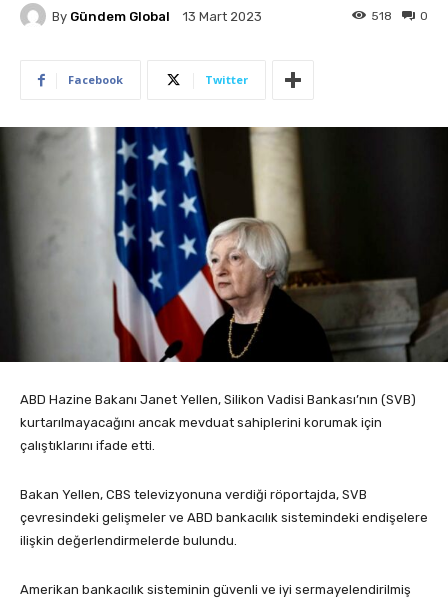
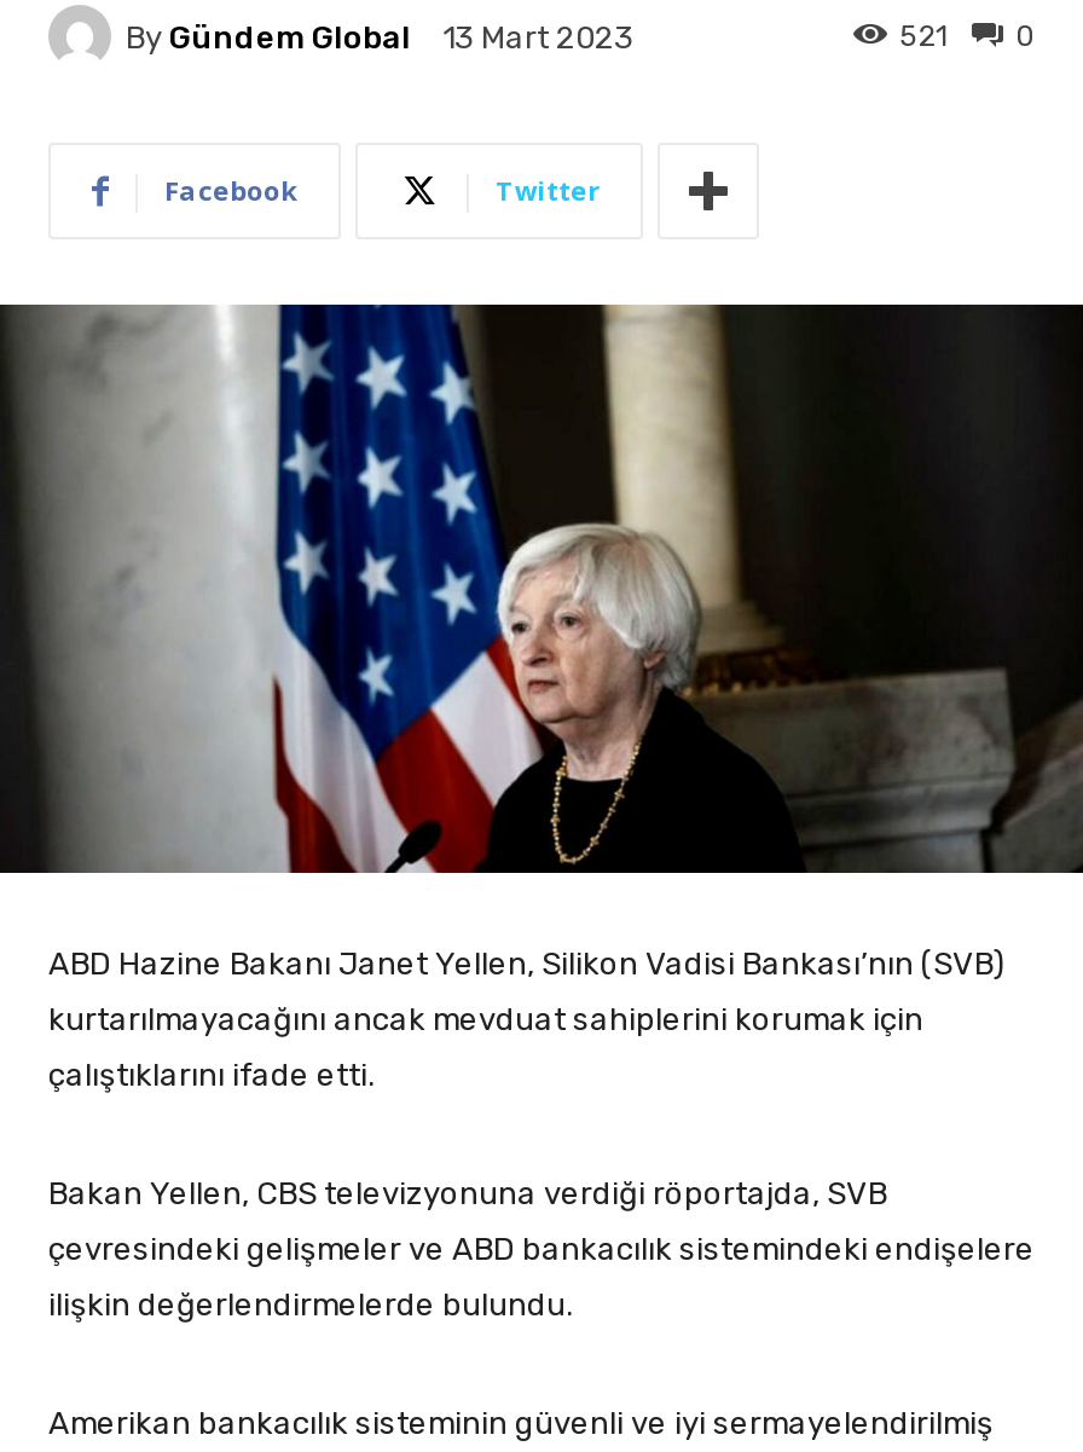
[371,9,428,23] 518 0 -> [899,20,1035,54] 521 0

